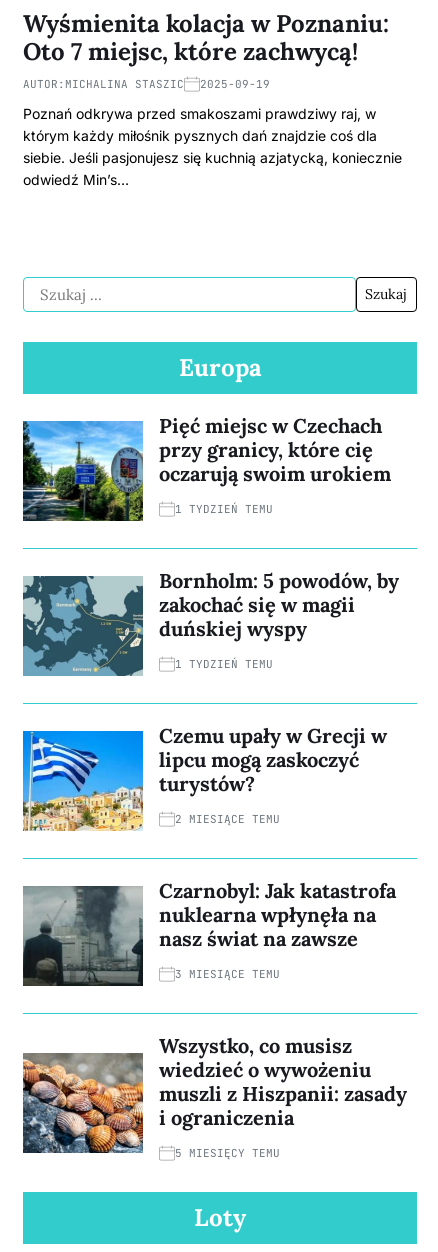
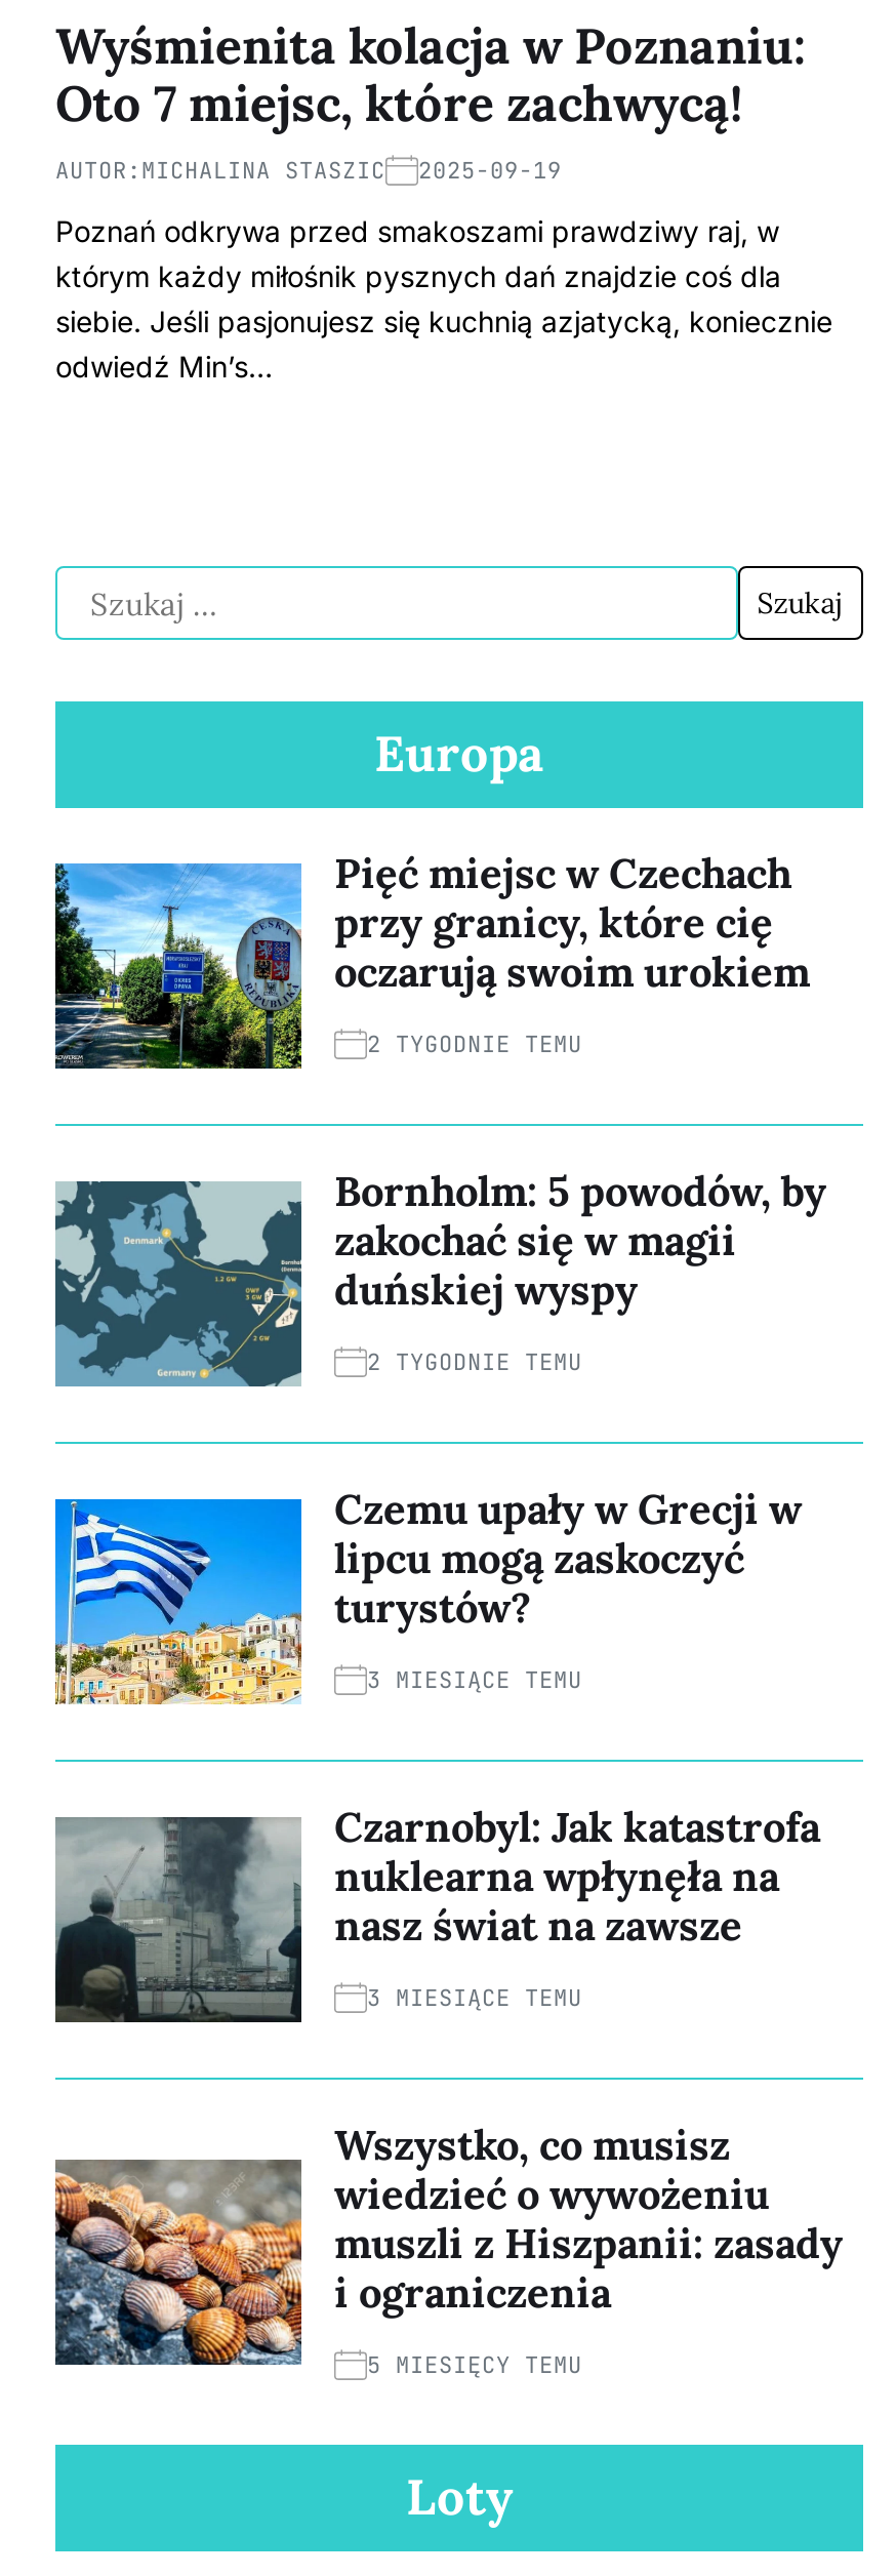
[175,502,273,516] 1 TYDZIEŃ TEMU -> [367,1029,582,1058] 2 TYGODNIE TEMU
[175,657,273,671] 1 TYDZIEŃ TEMU -> [367,1347,582,1376] 2 TYGODNIE TEMU
[175,812,280,826] 2 MIESIĄCE TEMU -> [367,1665,582,1694] 3 MIESIĄCE TEMU

